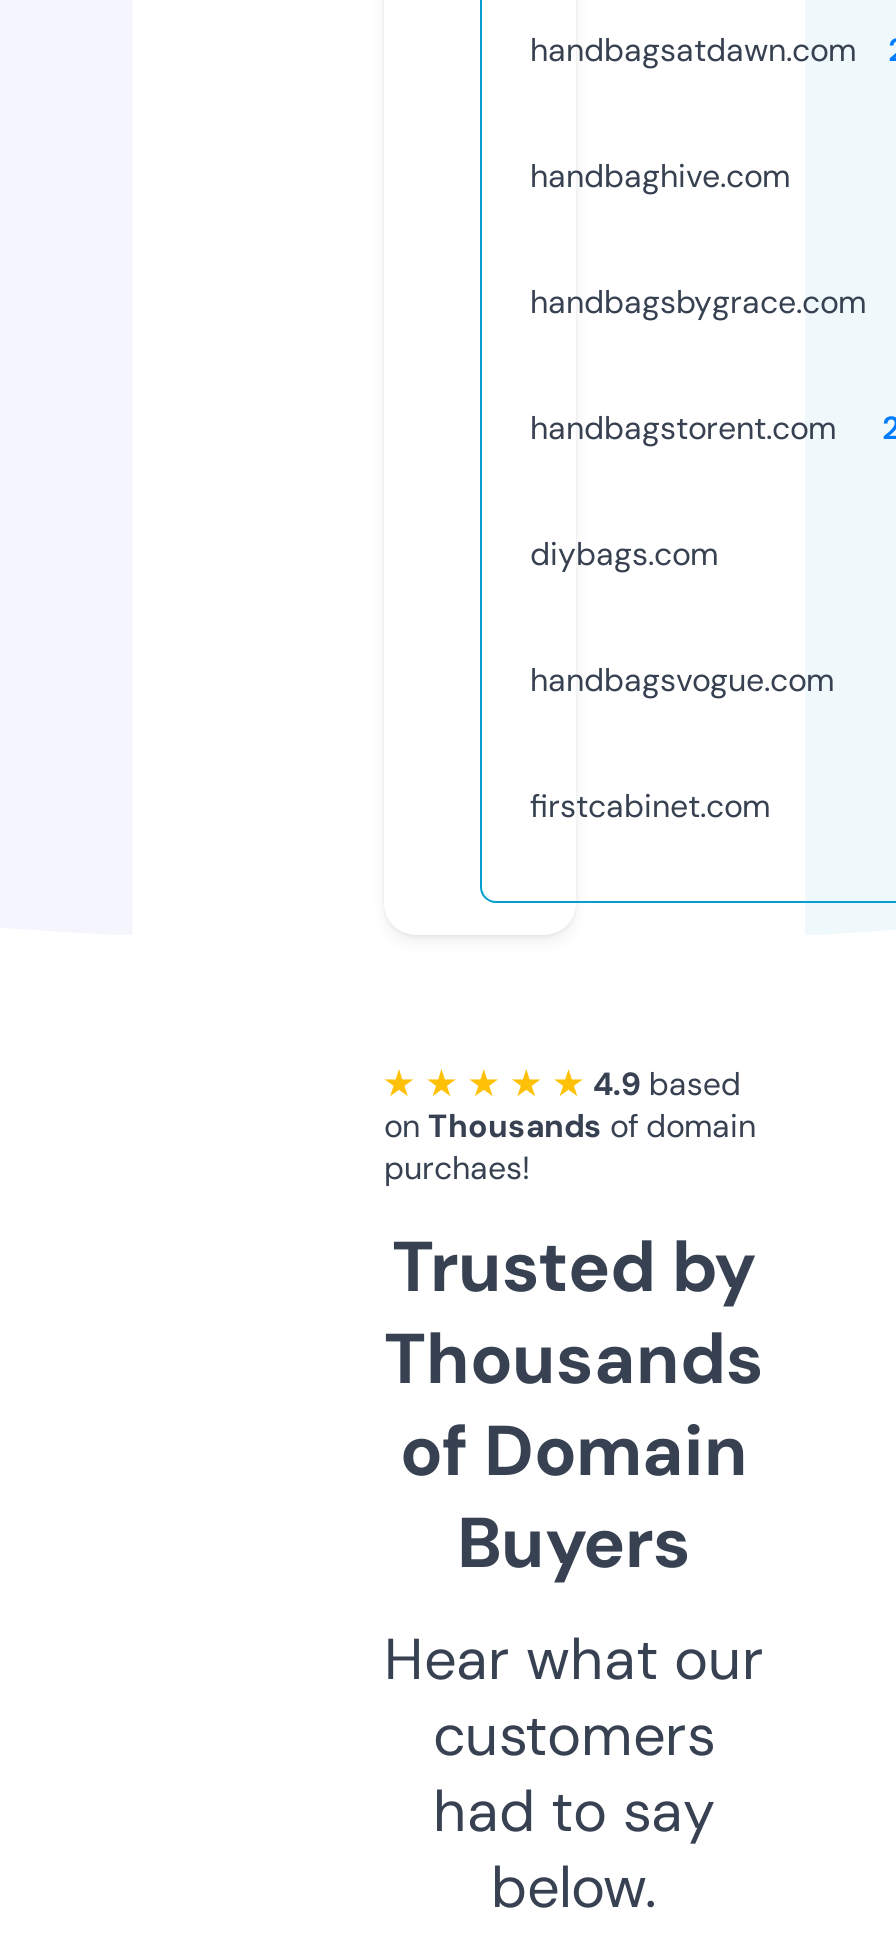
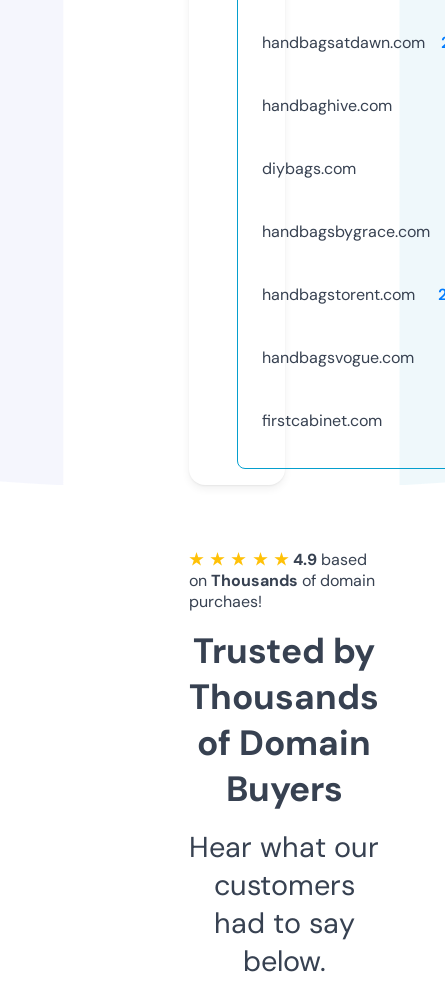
moved [530,281,866,449] -> [262,221,430,305]: handbagsbygrace.com | handbagstorent.com
moved [530,533,718,575] -> [262,158,356,179]: diybags.com

